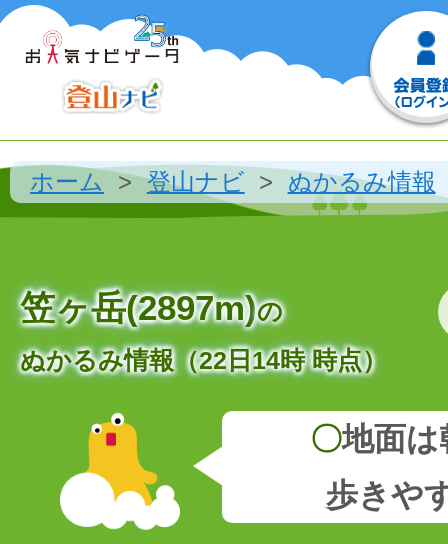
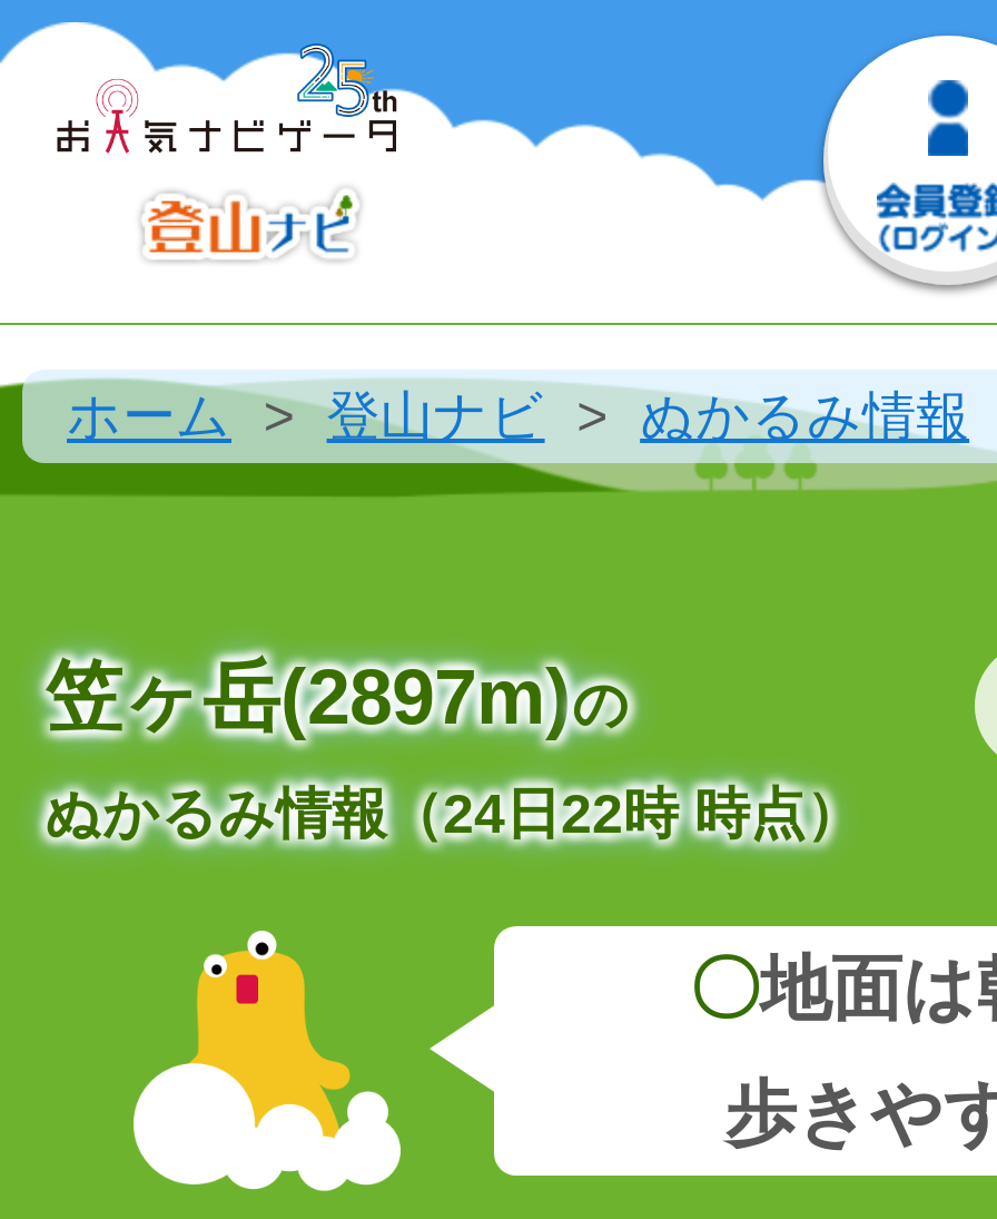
[20,346,387,374] ぬかるみ情報（22日14時 時点） -> [45,781,861,844] ぬかるみ情報（24日22時 時点）

